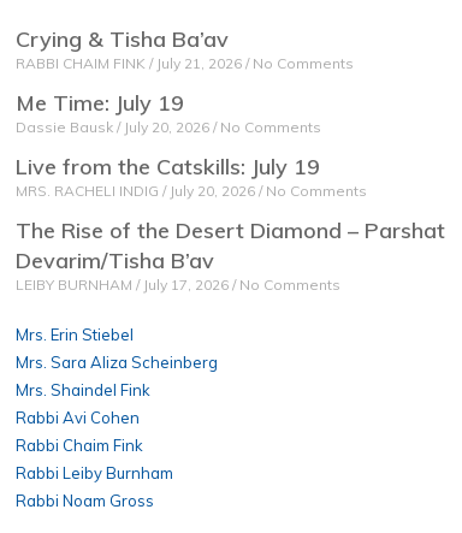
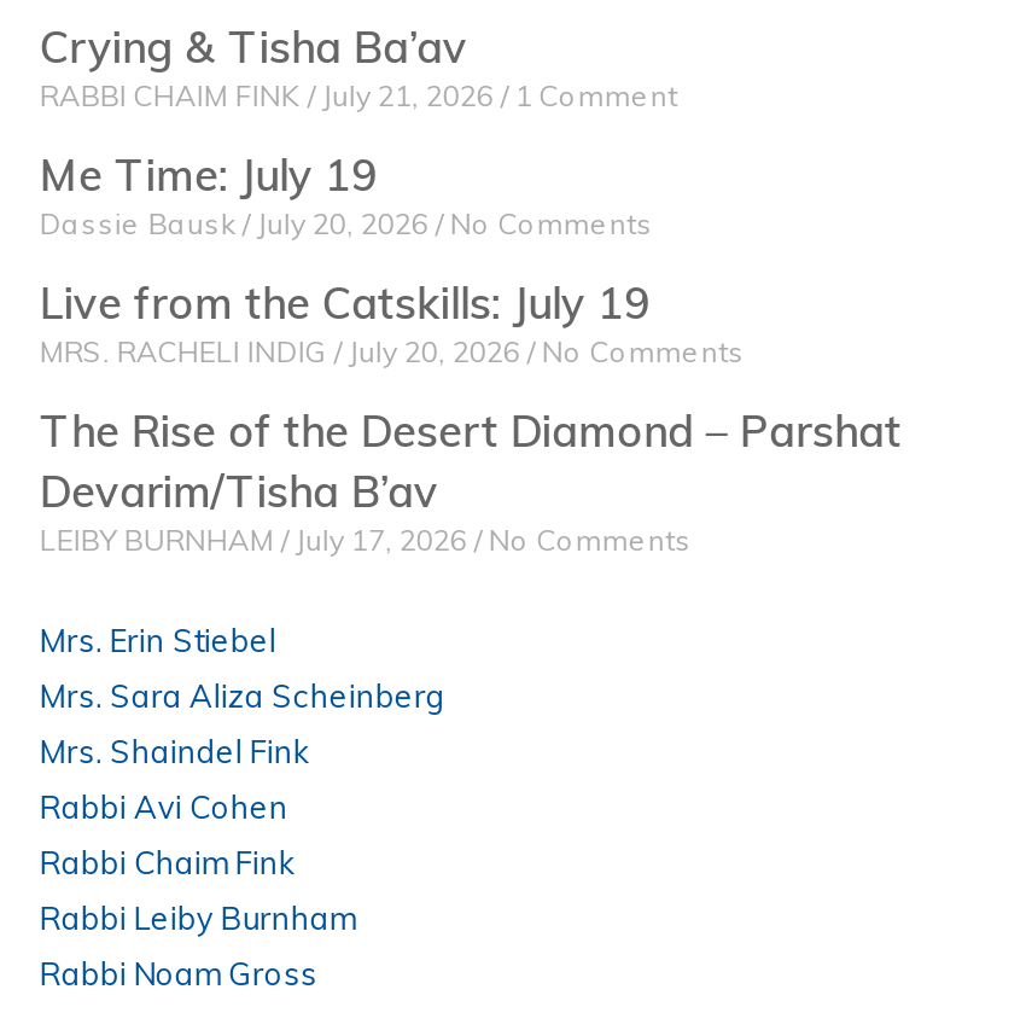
[16,54,354,72] RABBI CHAIM FINK July 21, 2026 No Comments -> [40,78,677,114] RABBI CHAIM FINK July 21, 2026 1 Comment

